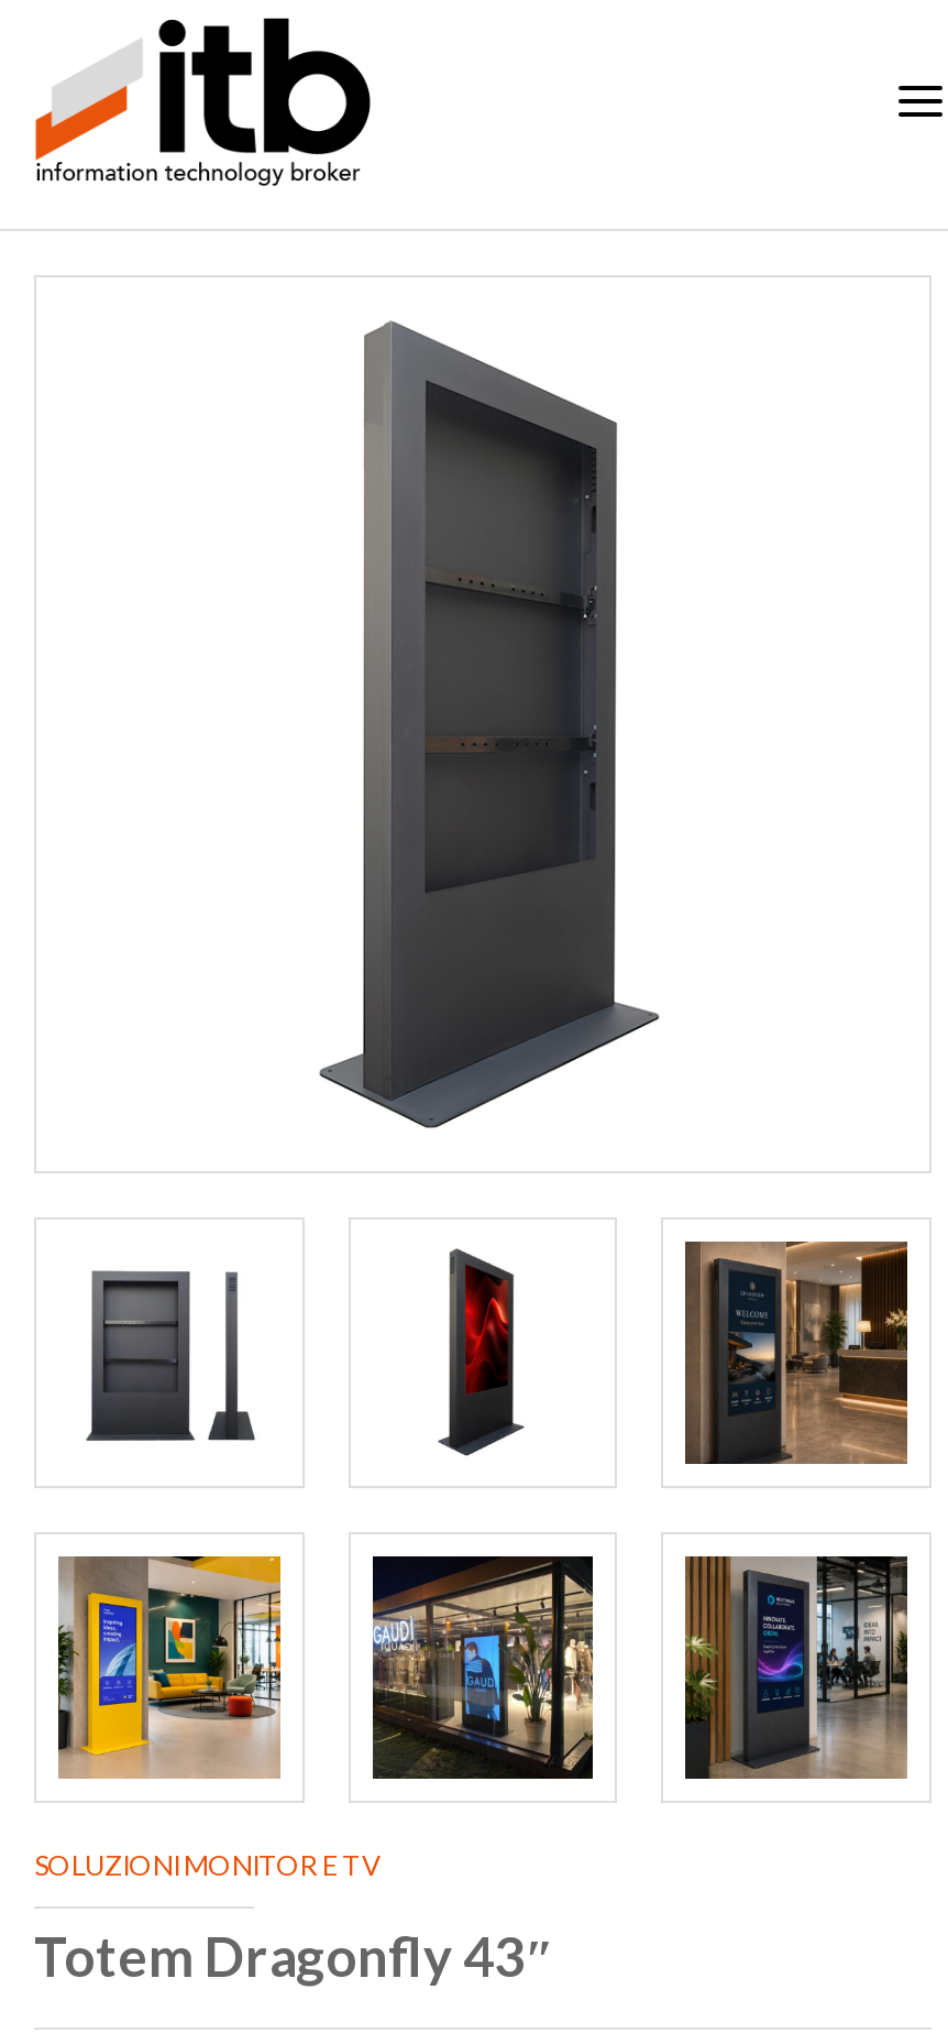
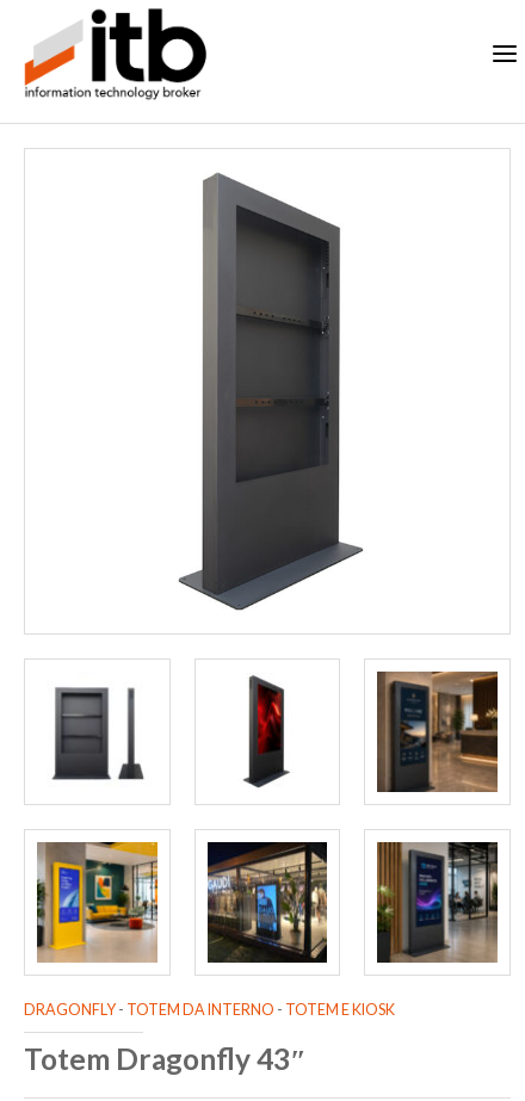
[34,1849,382,1882] SOLUZIONI MONITOR E TV -> [24,1001,395,1018] DRAGONFLY - TOTEM DA INTERNO - TOTEM E KIOSK

